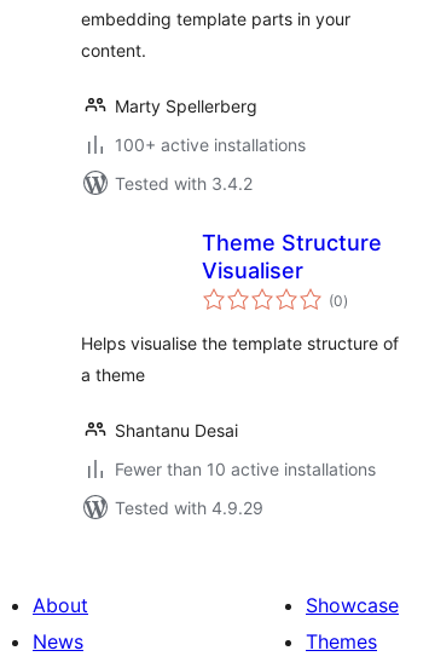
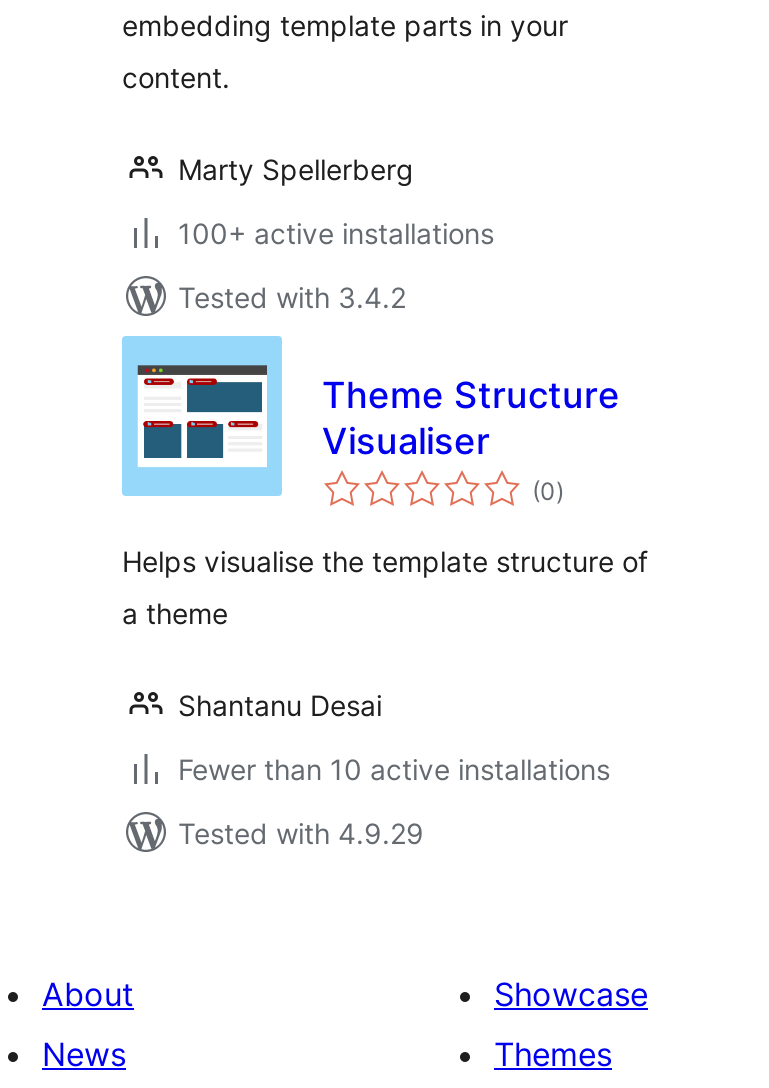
none -> [120,334,284,498] [image]

